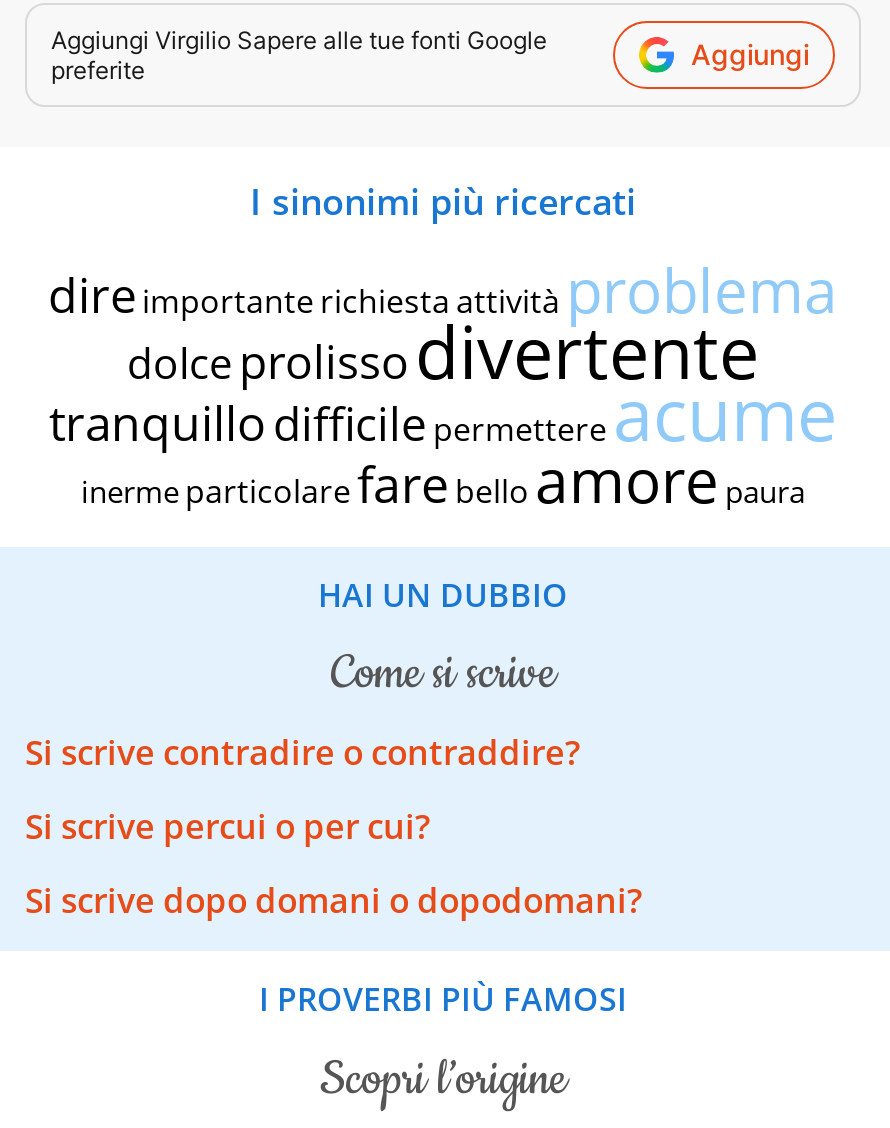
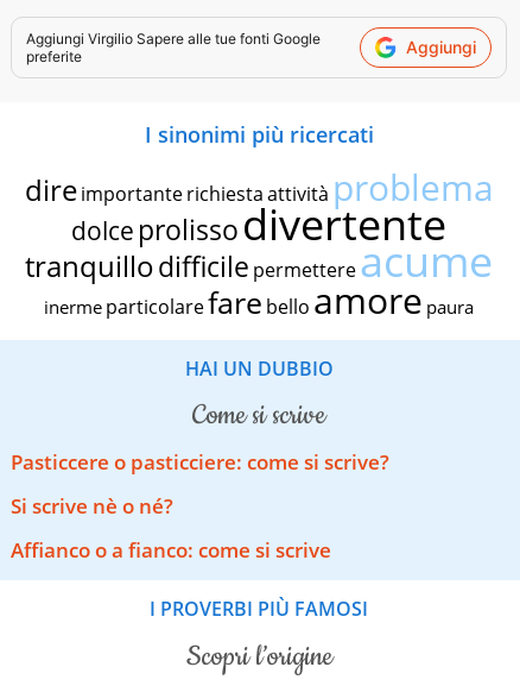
[25,730,581,776] Si scrive contradire o contraddire? -> [11,449,389,476] Pasticcere o pasticciere: come si scrive?
[25,804,431,850] Si scrive percui o per cui? -> [11,493,173,520] Si scrive nè o né?
[25,878,643,924] Si scrive dopo domani o dopodomani? -> [11,537,331,564] Affianco o a fianco: come si scrive

